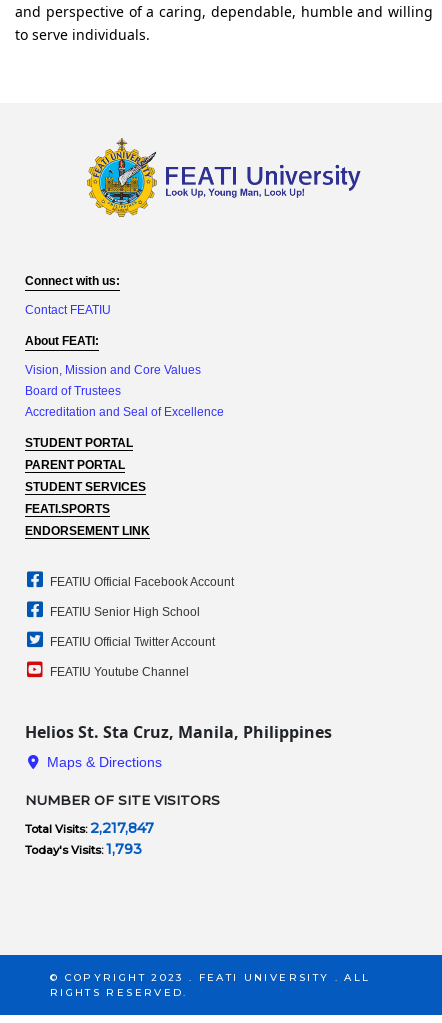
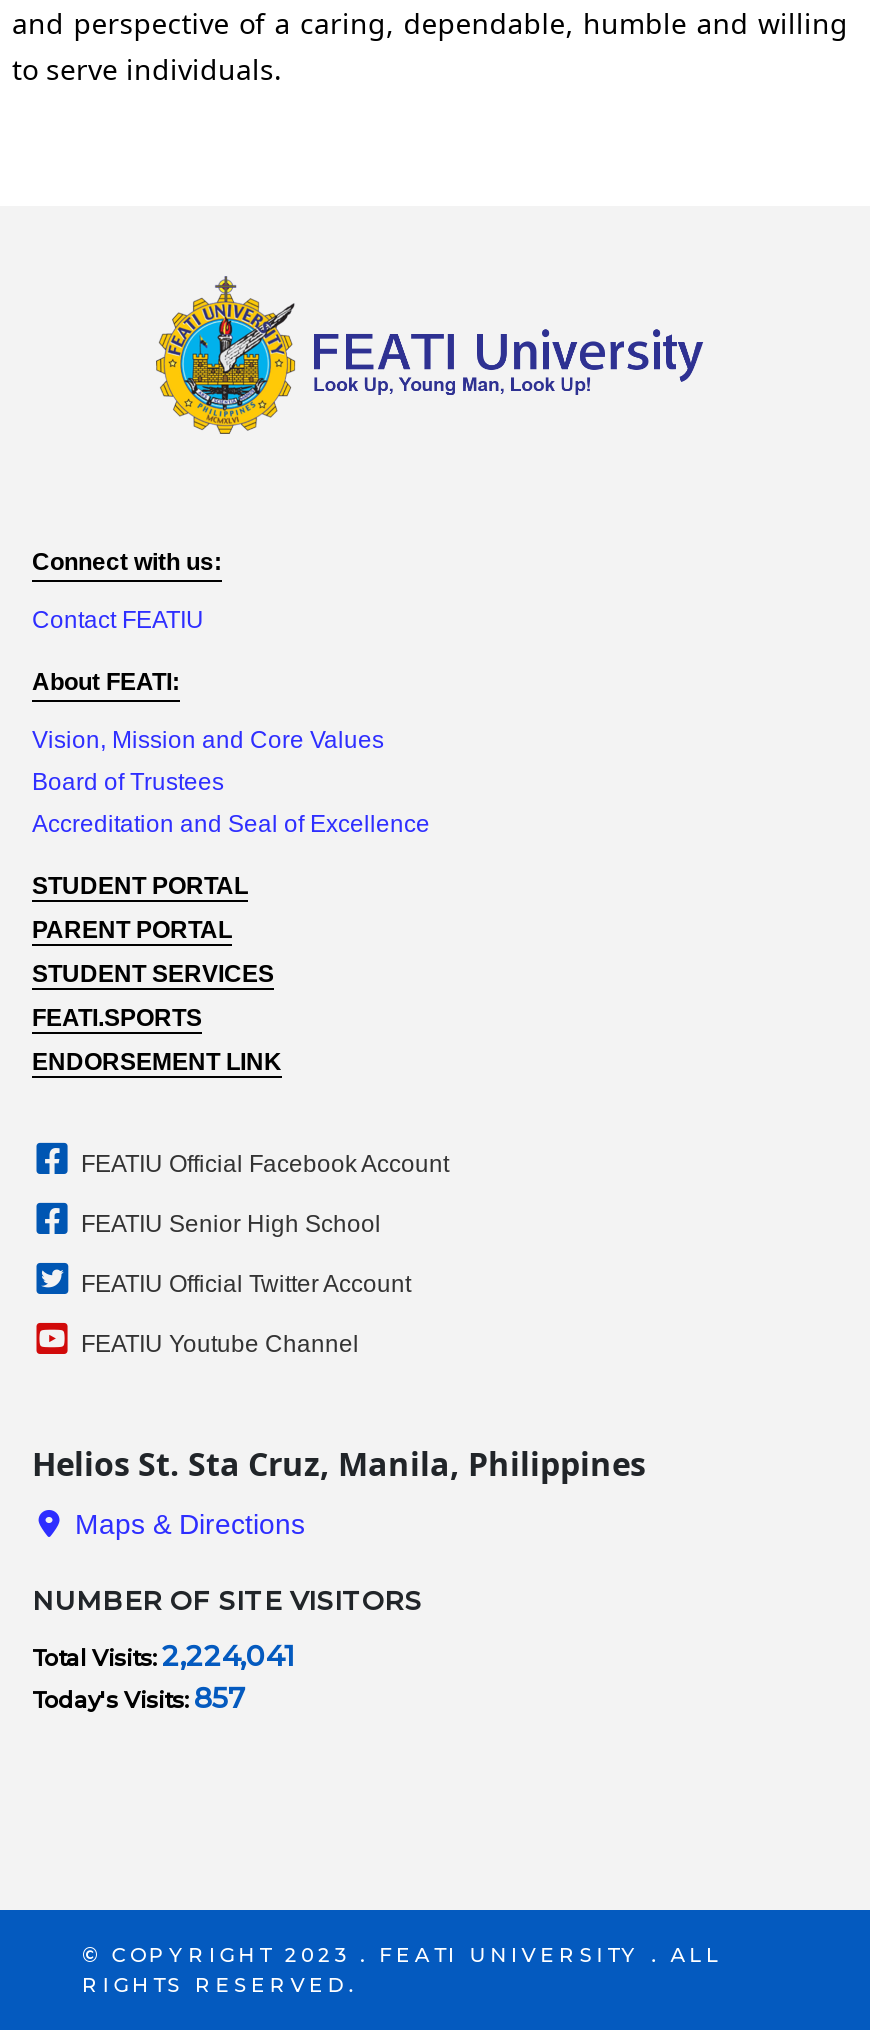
[25,819,154,837] Total Visits:2,217,847 -> [32,1638,296,1674] Total Visits:2,224,041
[25,840,142,858] Today's Visits:1,793 -> [32,1680,246,1716] Today's Visits:857

